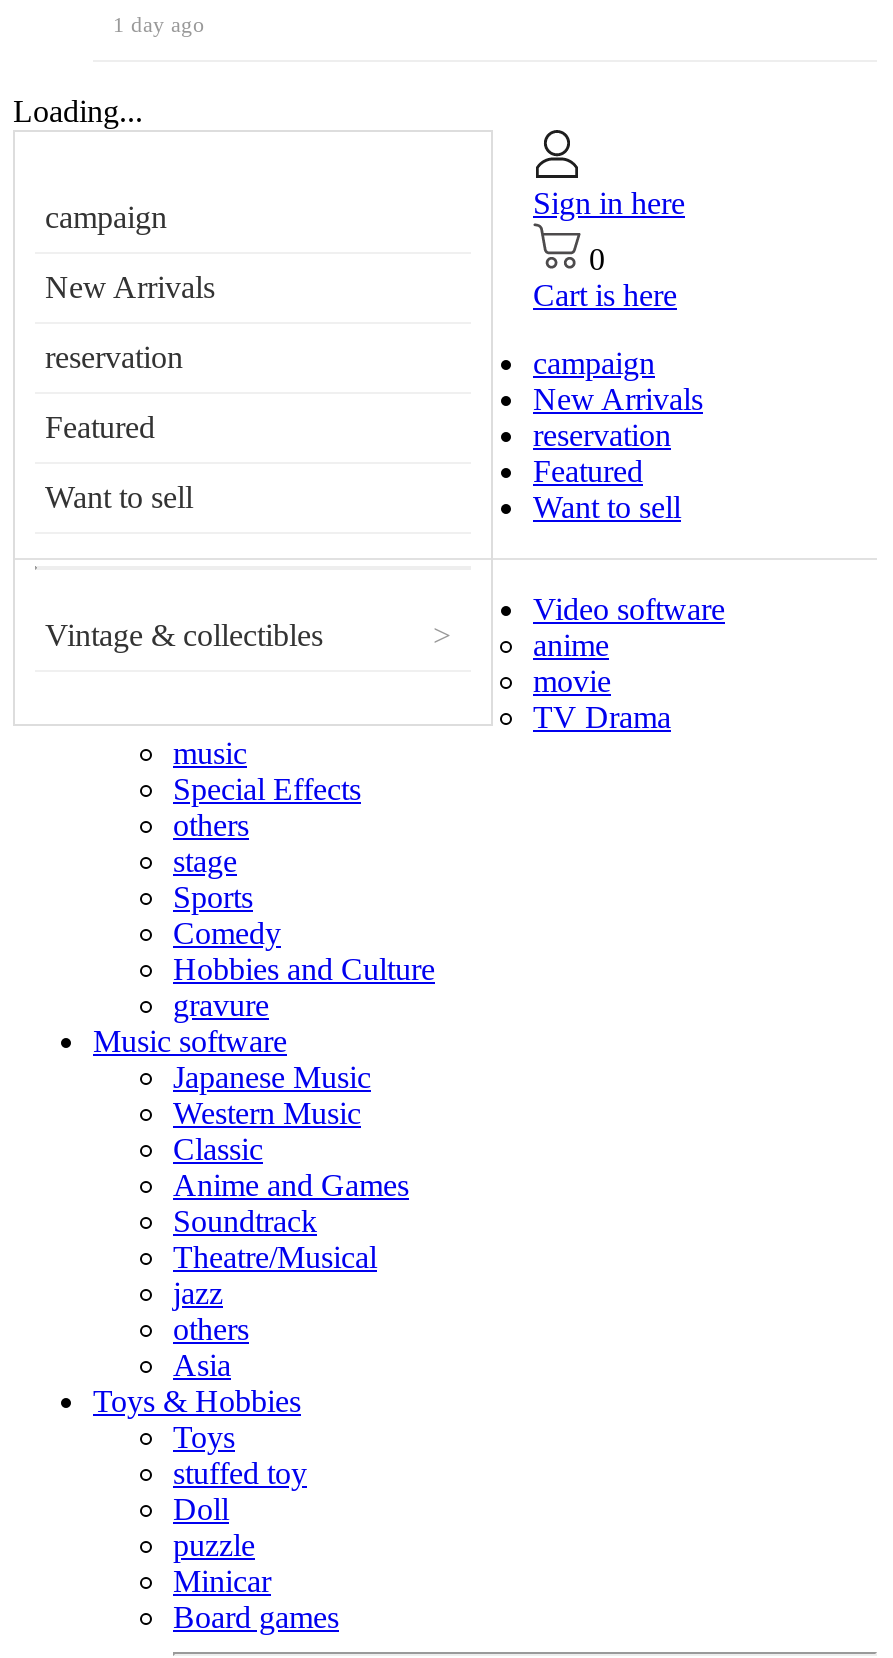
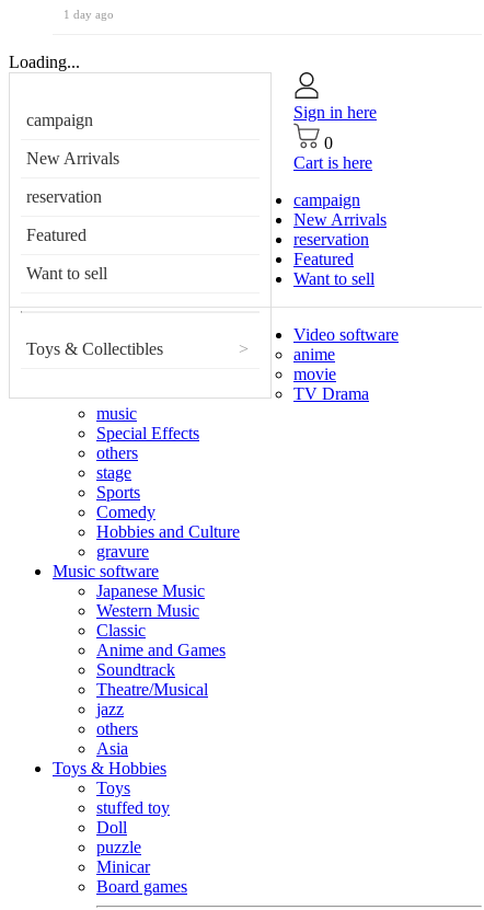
[45,618,323,652] Vintage & collectibles -> [26,339,163,358] Toys & Collectibles

